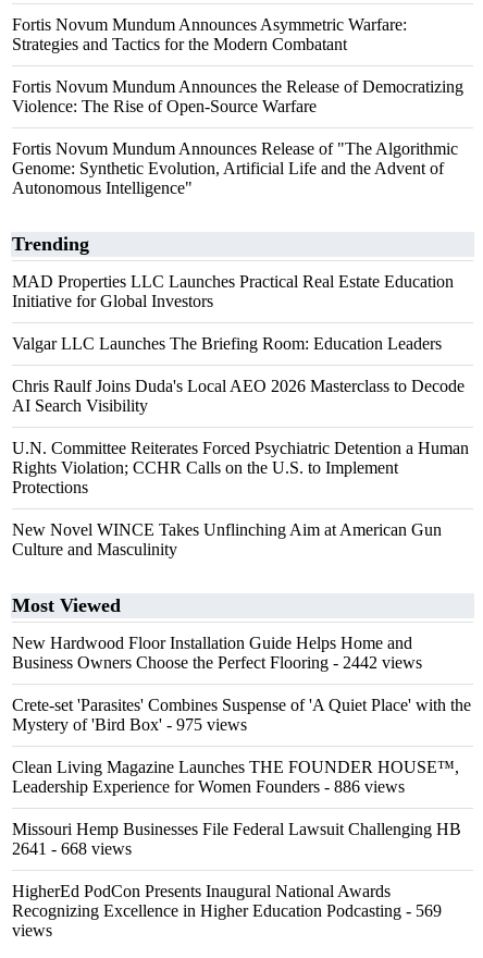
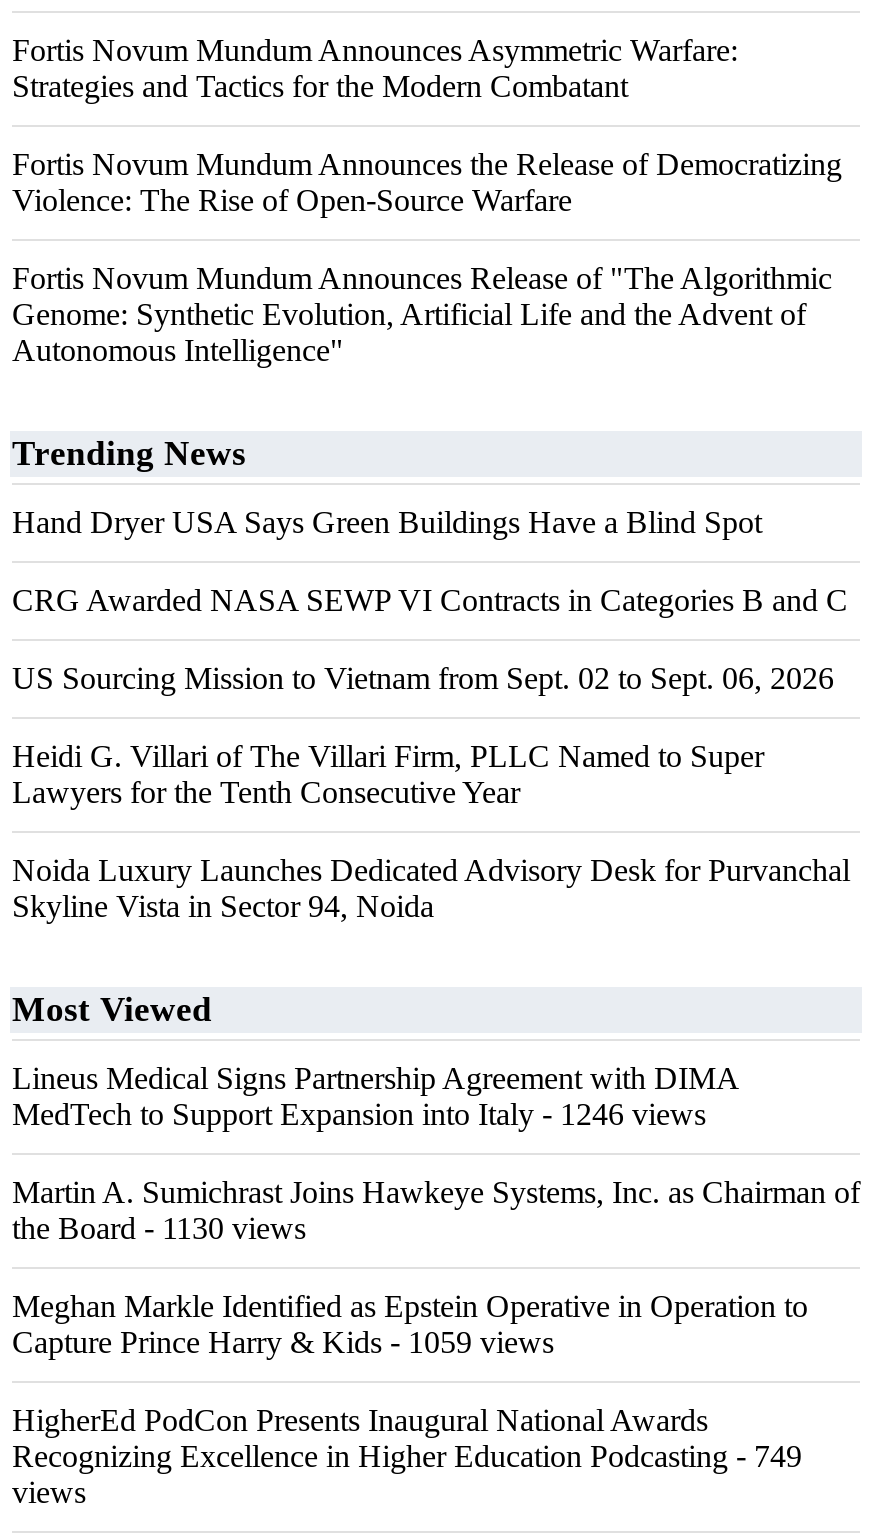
[12,233,89,255] Trending -> [12,433,246,473] Trending News
[12,272,454,310] MAD Properties LLC Launches Practical Real Estate Education | Initiative for Global Investors -> [12,505,762,539] Hand Dryer USA Says Green Buildings Have a Blind Spot
[12,334,442,353] Valgar LLC Launches The Briefing Room: Education Leaders -> [12,583,848,617] CRG Awarded NASA SEWP VI Contracts in Categories B and C
[12,377,465,415] Chris Raulf Joins Duda's Local AEO 2026 Masterclass to Decode | AI Search Visibility -> [12,661,834,695] US Sourcing Mission to Vietnam from Sept. 02 to Sept. 06, 2026
[12,439,469,496] U.N. Committee Reiterates Forced Psychiatric Detention a Human | Rights Violation; CCHR Calls on the U.S. to Implement | Protections -> [12,739,764,809] Heidi G. Villari of The Villari Firm, PLLC Named to Super | Lawyers for the Tenth Consecutive Year
[12,520,442,558] New Novel WINCE Takes Unflinching Aim at American Gun | Culture and Masculinity -> [12,853,850,923] Noida Luxury Launches Dedicated Advisory Desk for Purvanchal | Skyline Vista in Sector 94, Noida
[12,634,471,858] New Hardwood Floor Installation Guide Helps Home and | Business Owners Choose the Perfect Flooring - 2442 views | Crete-set 'Parasites' Combines Suspense of 'A Quiet Place' with the | Mystery of 'Bird Box' - 975 views | Clean Living Magazine Launches THE FOUNDER HOUSE™, | Leadership Experience for Women Founders - 886 views | Missouri Hemp Businesses File Federal Lawsuit Challenging HB | 2641 - 668 views -> [12,1061,860,1359] Lineus Medical Signs Partnership Agreement with DIMA | MedTech to Support Expansion into Italy - 1246 views | Martin A. Sumichrast Joins Hawkeye Systems, Inc. as Chairman of | the Board - 1130 views | Meghan Markle Identified as Epstein Operative in Operation to | Capture Prince Harry & Kids - 1059 views
[12,901,442,920] Recognizing Excellence in Higher Education Podcasting - 569 -> [12,1439,802,1473] Recognizing Excellence in Higher Education Podcasting - 749

